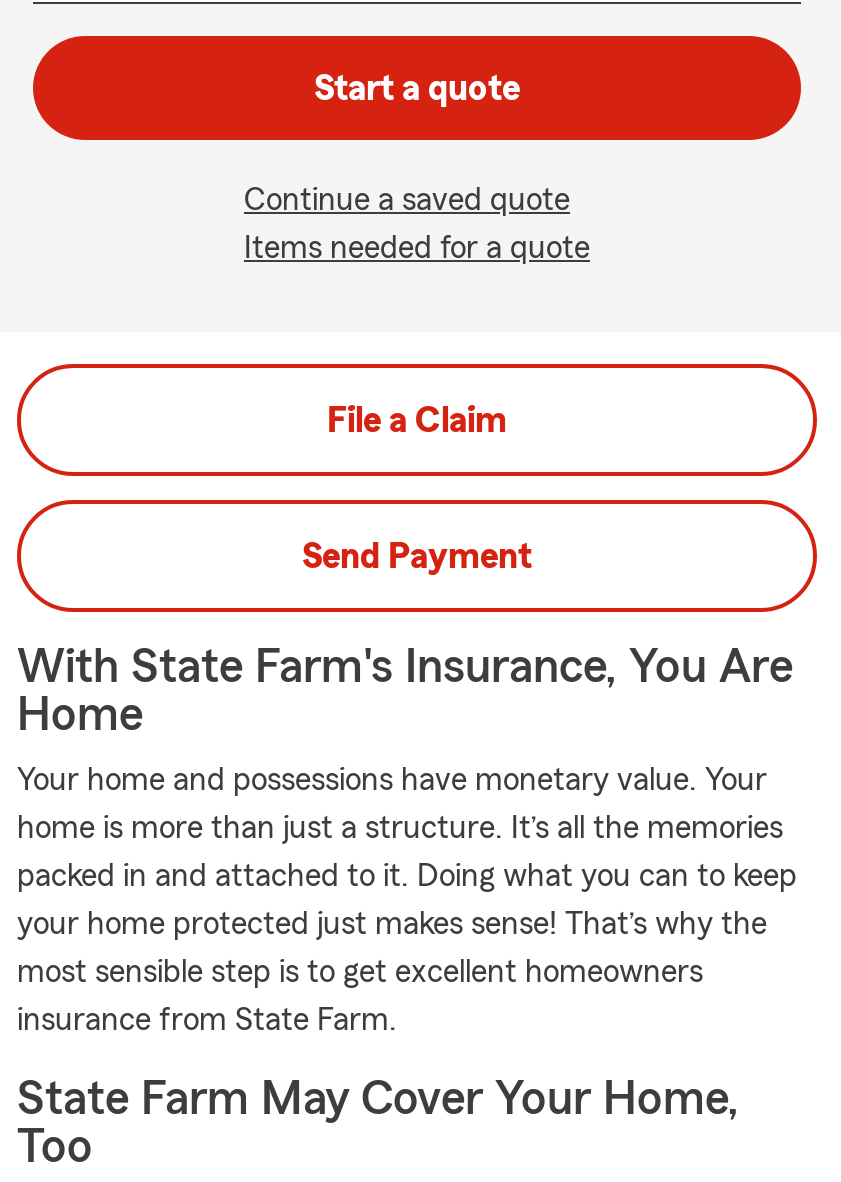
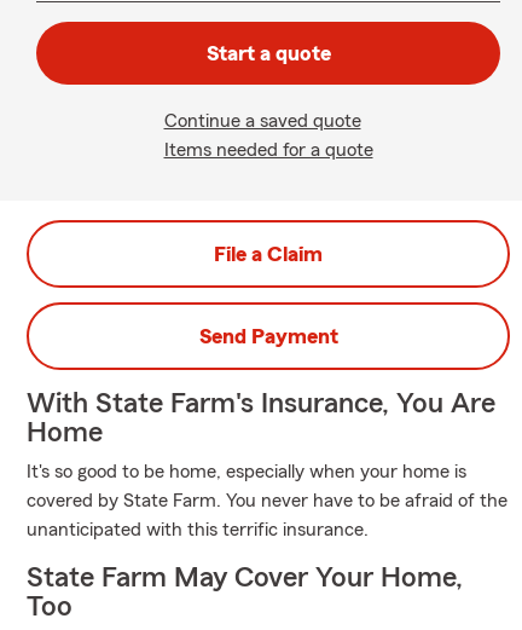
[17,764,797,1036] Your home and possessions have monetary value. Your | home is more than just a structure. It’s all the memories | packed in and attached to it. Doing what you can to keep | your home protected just makes sense! That’s why the | most sensible step is to get excellent homeowners | insurance from State Farm. -> [27,462,507,539] It's so good to be home, especially when your home is | covered by State Farm. You never have to be afraid of the | unanticipated with this terrific insurance.

